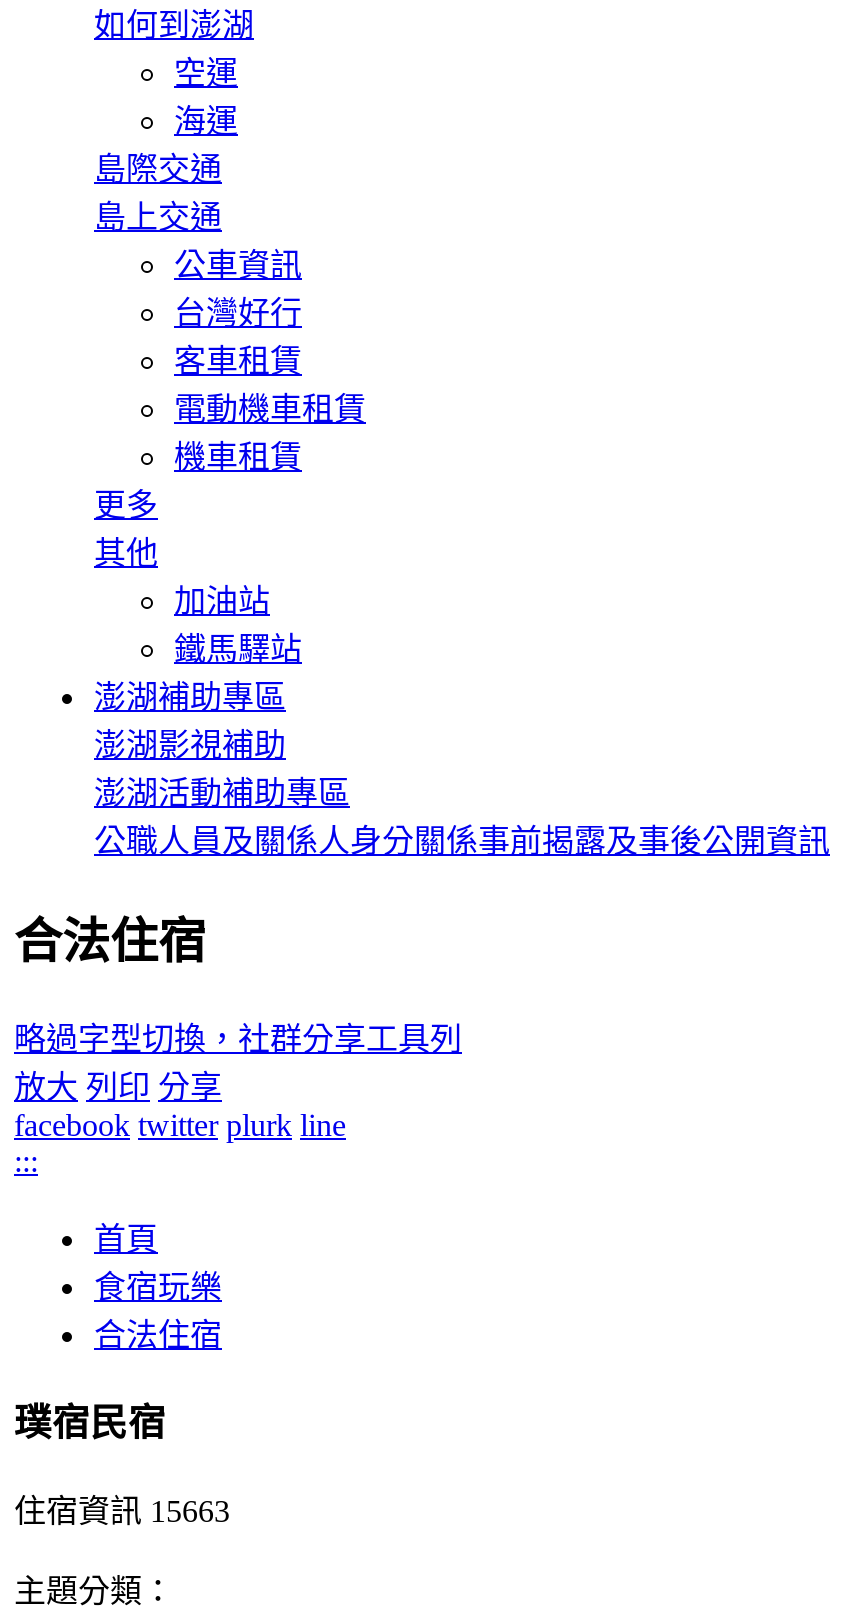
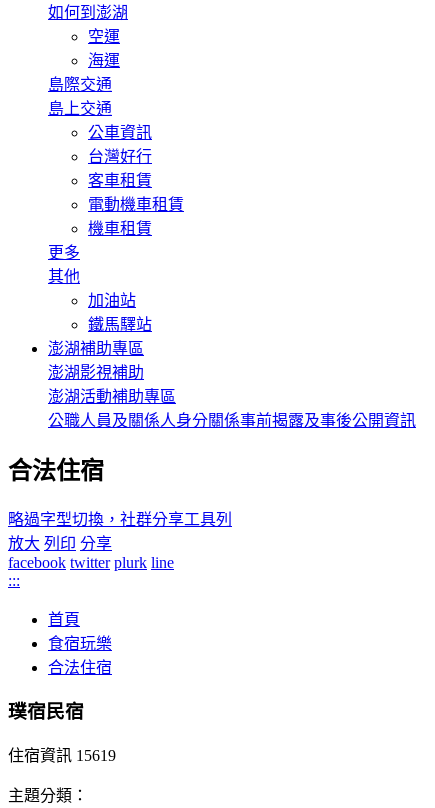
[14,1494,230,1528] 住宿資訊15663 -> [8,747,116,764] 住宿資訊15619

